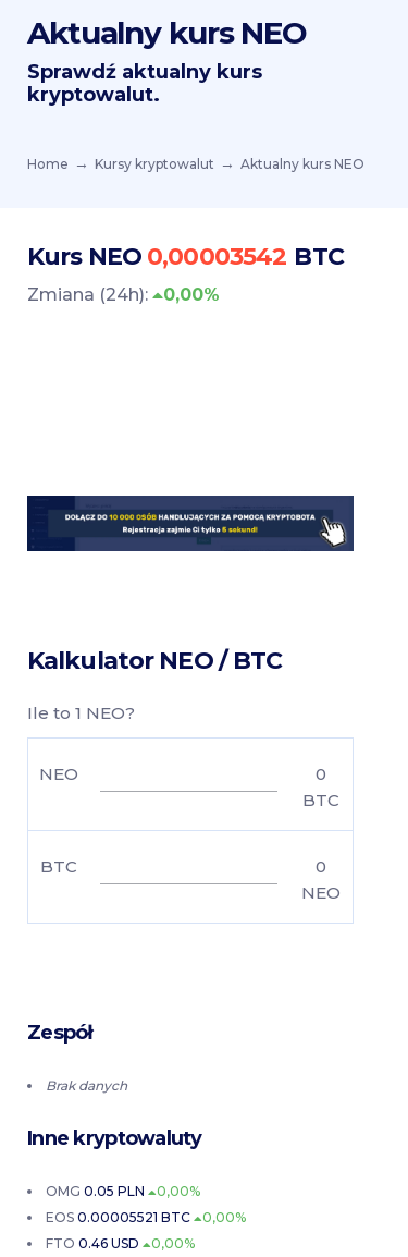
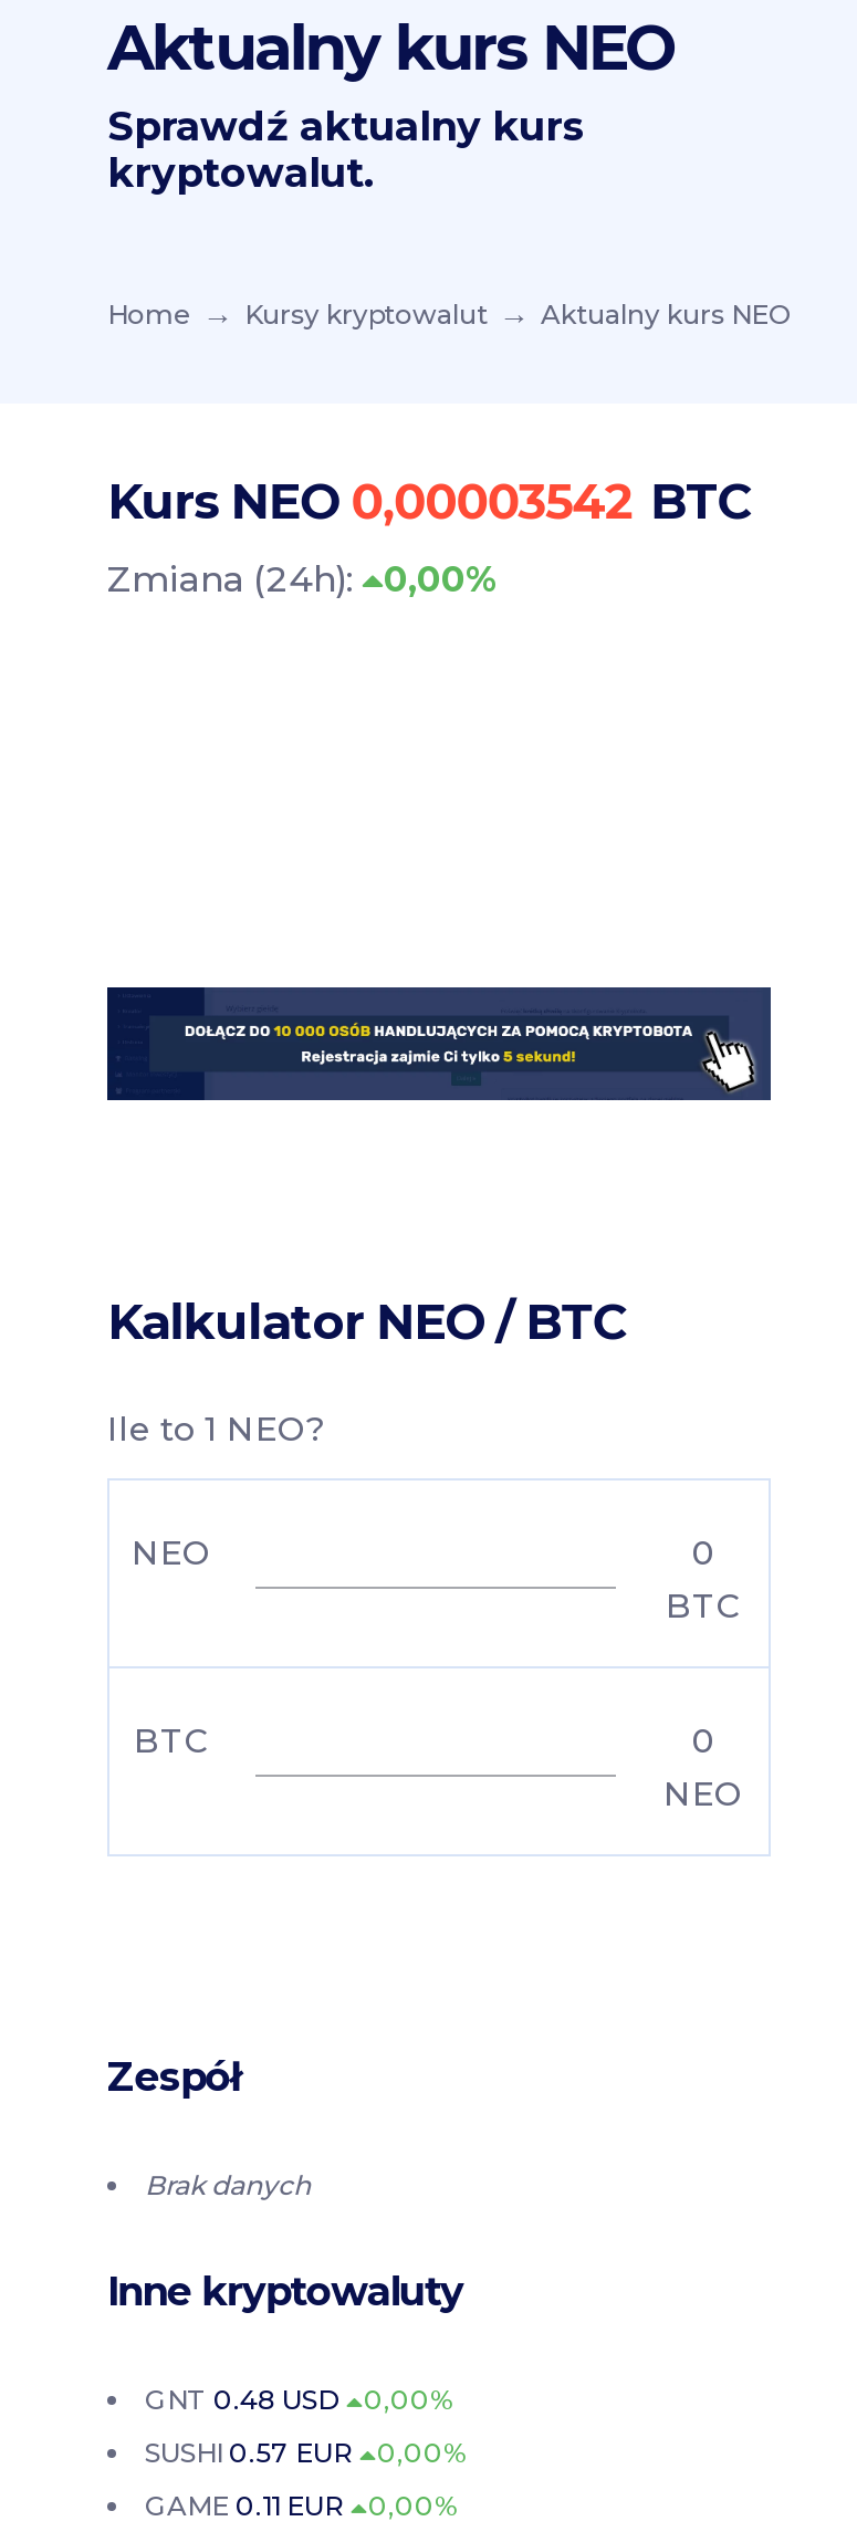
[46,1183,200,1199] OMG 0.05 PLN 0,00% -> [145,2382,452,2415] GNT 0.48 USD 0,00%
[46,1209,246,1225] EOS 0.00005521 BTC 0,00% -> [145,2435,466,2469] SUSHI 0.57 EUR 0,00%
[46,1235,195,1251] FTO 0.46 USD 0,00% -> [145,2488,457,2522] GAME 0.11 EUR 0,00%

